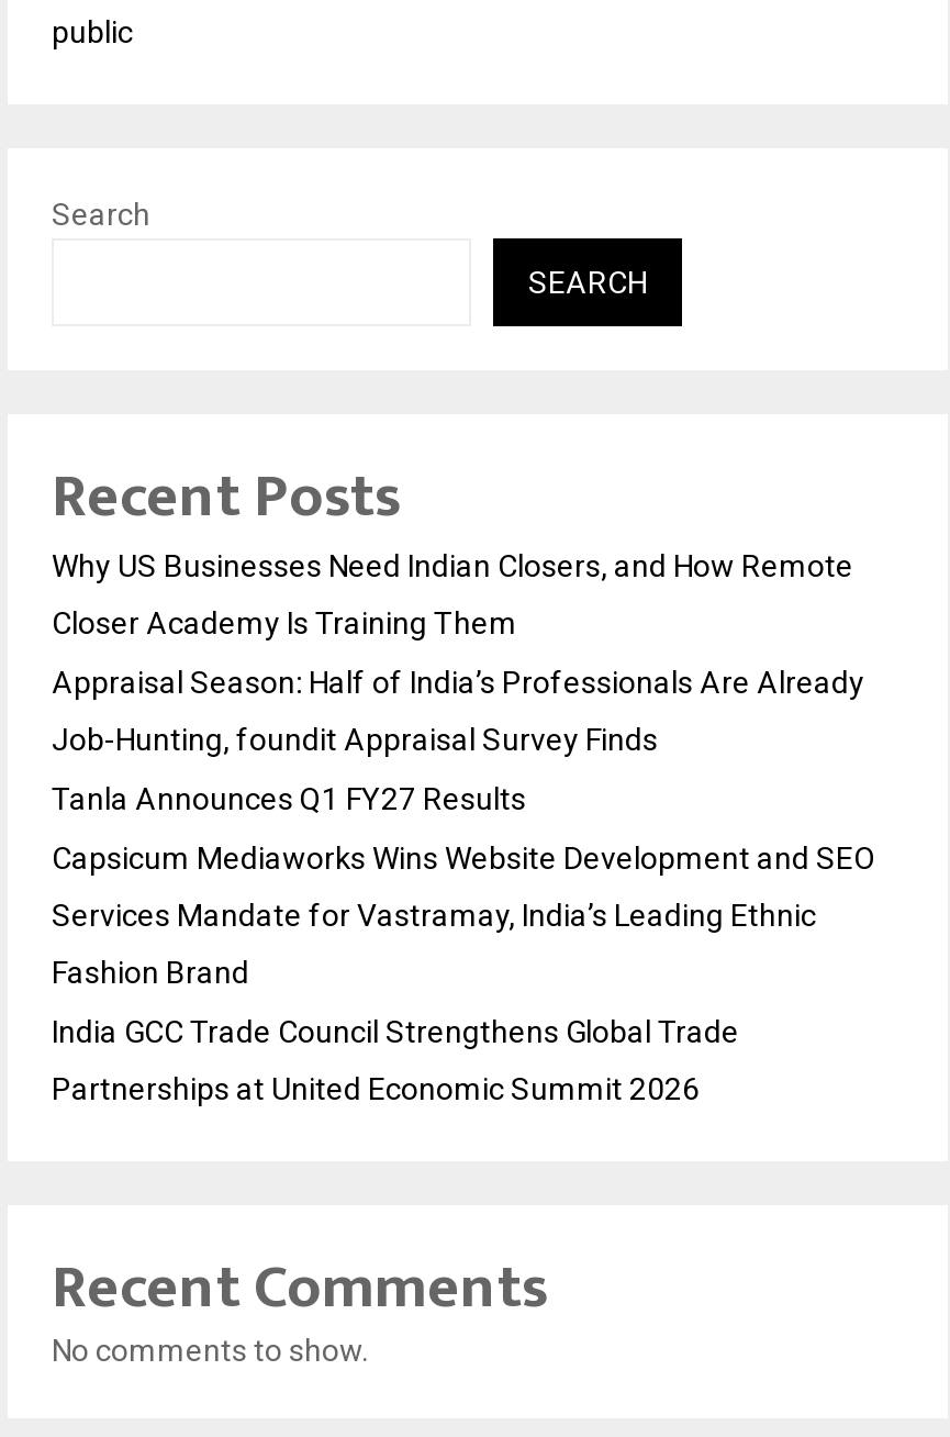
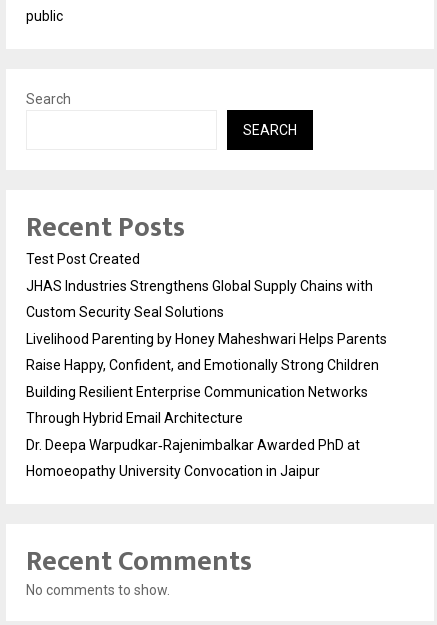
[52,548,875,1106] Why US Businesses Need Indian Closers, and How Remote | Closer Academy Is Training Them | Appraisal Season: Half of India’s Professionals Are Already | Job-Hunting, foundit Appraisal Survey Finds | Tanla Announces Q1 FY27 Results | Capsicum Mediaworks Wins Website Development and SEO | Services Mandate for Vastramay, India’s Leading Ethnic | Fashion Brand | India GCC Trade Council Strengthens Global Trade | Partnerships at United Economic Summit 2026 -> [26,251,387,479] Test Post Created | JHAS Industries Strengthens Global Supply Chains with | Custom Security Seal Solutions | Livelihood Parenting by Honey Maheshwari Helps Parents | Raise Happy, Confident, and Emotionally Strong Children | Building Resilient Enterprise Communication Networks | Through Hybrid Email Architecture | Dr. Deepa Warpudkar‑Rajenimbalkar Awarded PhD at | Homoeopathy University Convocation in Jaipur

